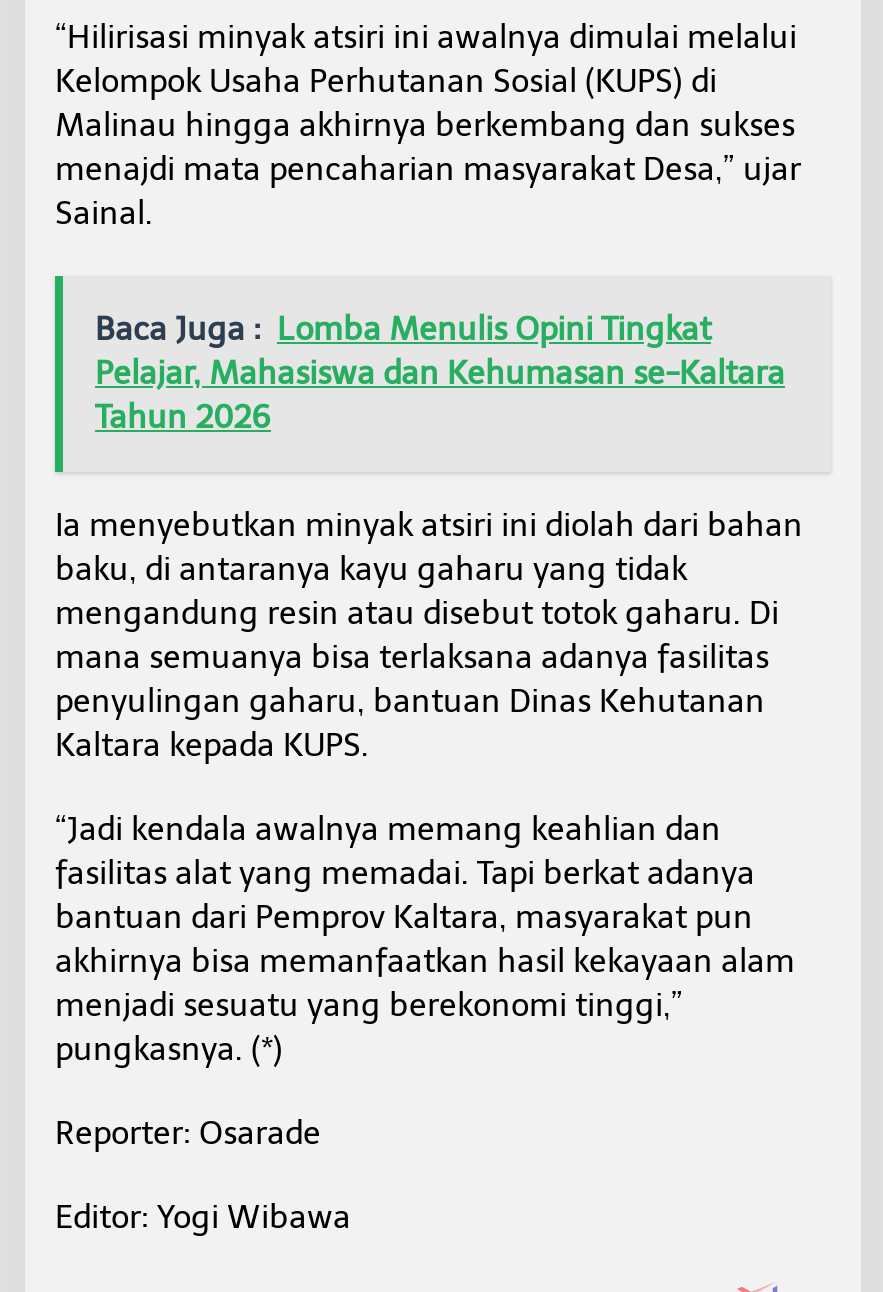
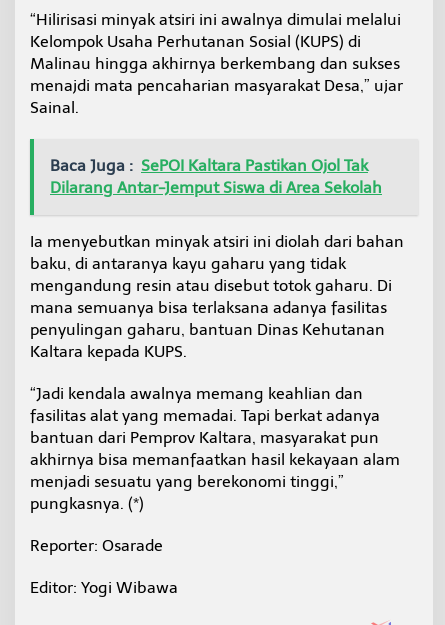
[95,311,785,437] Baca Juga : Lomba Menulis Opini Tingkat | Pelajar, Mahasiswa dan Kehumasan se-Kaltara | Tahun 2026 -> [50,156,382,197] Baca Juga : SePOI Kaltara Pastikan Ojol Tak | Dilarang Antar-Jemput Siswa di Area Sekolah

